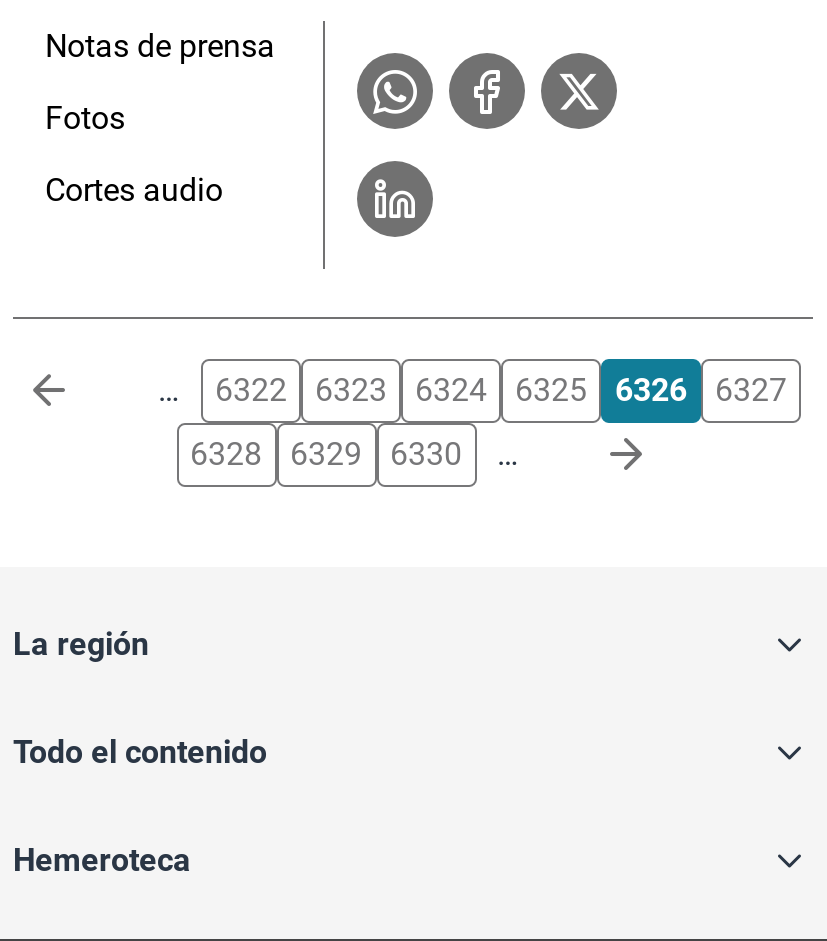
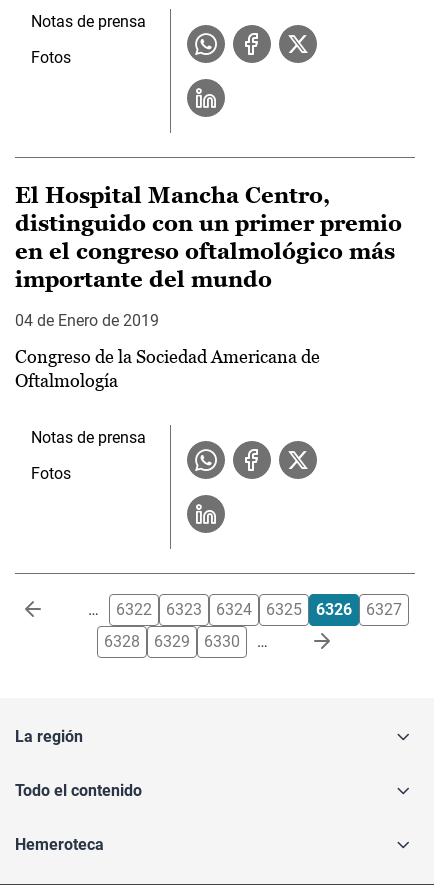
[45,171,223,209] Cortes audio -> [15,183,402,483] El Hospital Mancha Centro, | distinguido con un primer premio | en el congreso oftalmológico más | importante del mundo | 04 de Enero de 2019 | Congreso de la Sociedad Americana de | Oftalmología | Notas de prensa | Fotos

